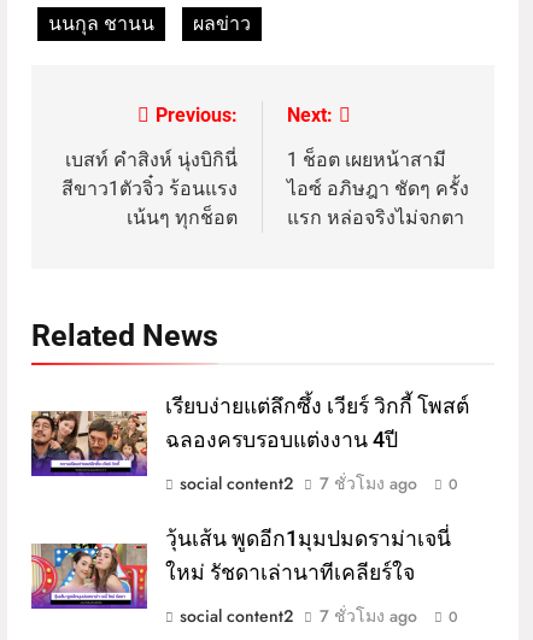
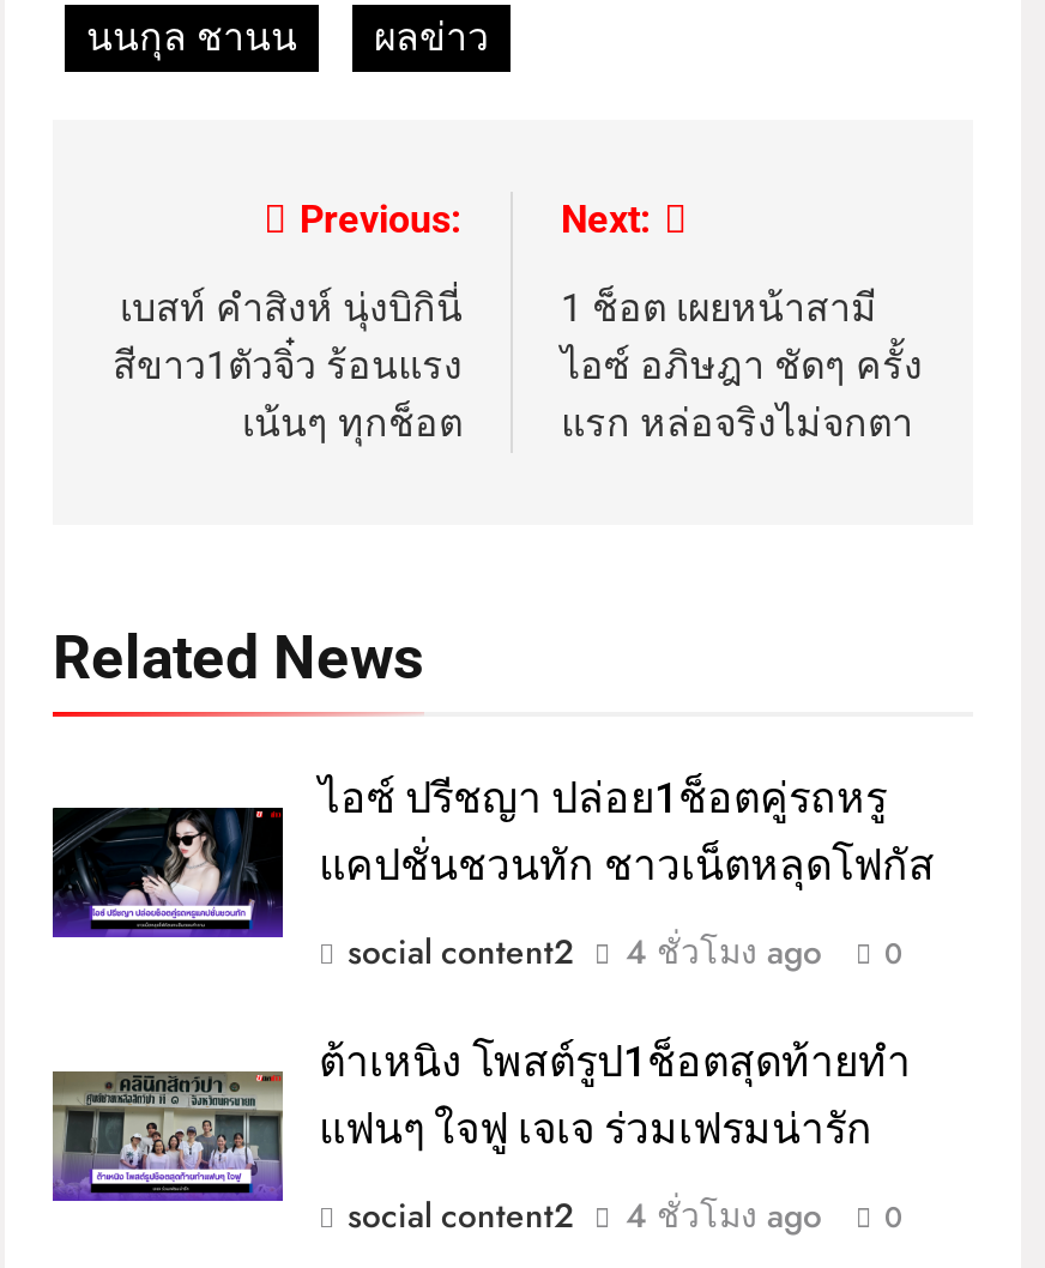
[30,394,469,476] [image] | เรียบง่ายแต่ลึกซึ้ง เวียร์ วิกกี้ โพสต์ | ฉลองครบรอบแต่งงาน 4ปี -> [50,775,935,938] [image] | ไอซ์ ปรีชญา ปล่อย1ช็อตคู่รถหรู | แคปชั่นชวนทัก ชาวเน็ตหลุดโฟกัส
[320,471,417,495] 7 ชั่วโมง ago -> [626,929,822,977] 4 ชั่วโมง ago
[31,527,451,605] [image] | วุ้นเส้น พูดอีก1มุมปมดราม่าเจนี่ | ใหม่ รัชดาเล่านาทีเคลียร์ใจ -> [53,1039,911,1202] [image] | ต้าเหนิง โพสต์รูป1ช็อตสุดท้ายทำ | แฟนๆ ใจฟู เจเจ ร่วมเฟรมน่ารัก
[320,604,417,628] 7 ชั่วโมง ago -> [626,1192,822,1240] 4 ชั่วโมง ago

